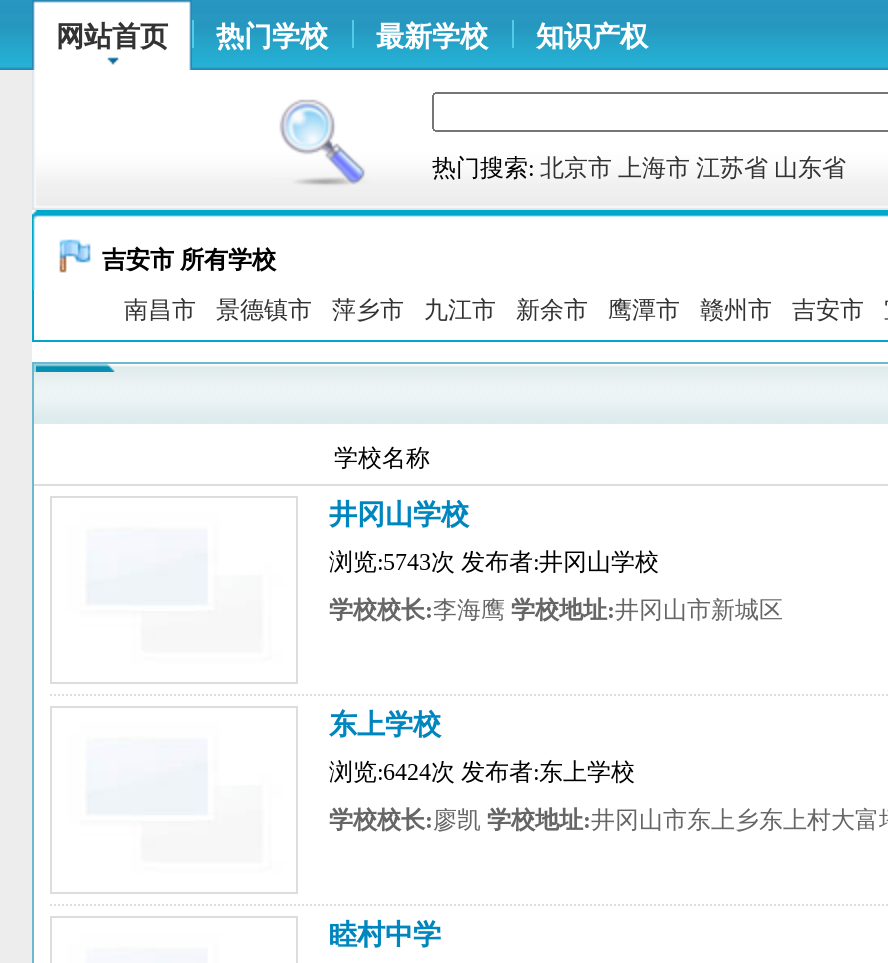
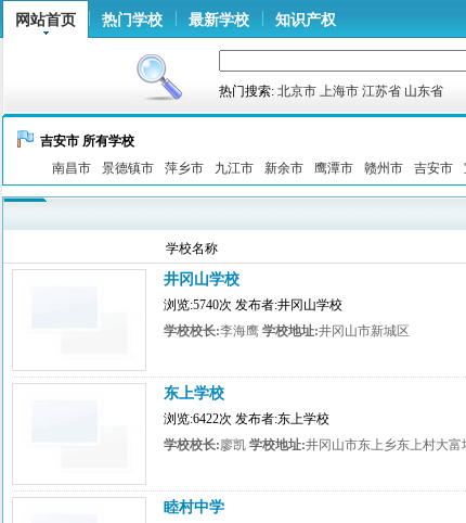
[329,548,659,576] 浏览:5743次 发布者:井冈山学校 -> [163,297,342,312] 浏览:5740次 发布者:井冈山学校
[329,758,635,786] 浏览:6424次 发布者:东上学校 -> [163,411,329,426] 浏览:6422次 发布者:东上学校

